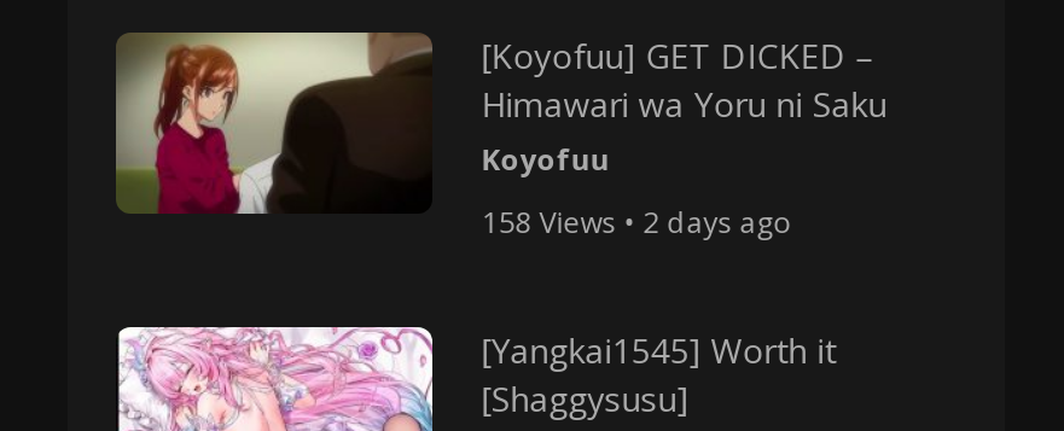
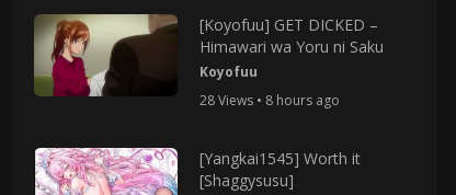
[481,202,793,243] 158 Views • 2 days ago -> [200,91,340,110] 28 Views • 8 hours ago

